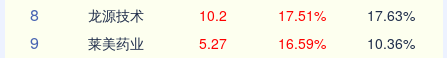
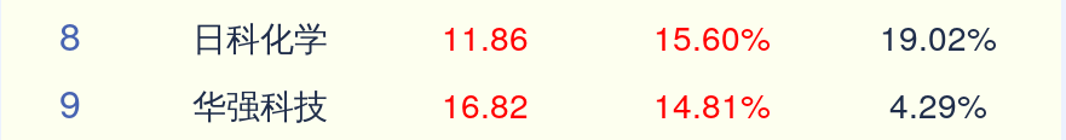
[88,5,414,25] 龙源技术 | 10.2 | 17.51% | 17.63% -> [192,12,996,60] 日科化学 | 11.86 | 15.60% | 19.02%
[88,33,414,53] 莱美药业 | 5.27 | 16.59% | 10.36% -> [192,80,986,128] 华强科技 | 16.82 | 14.81% | 4.29%

